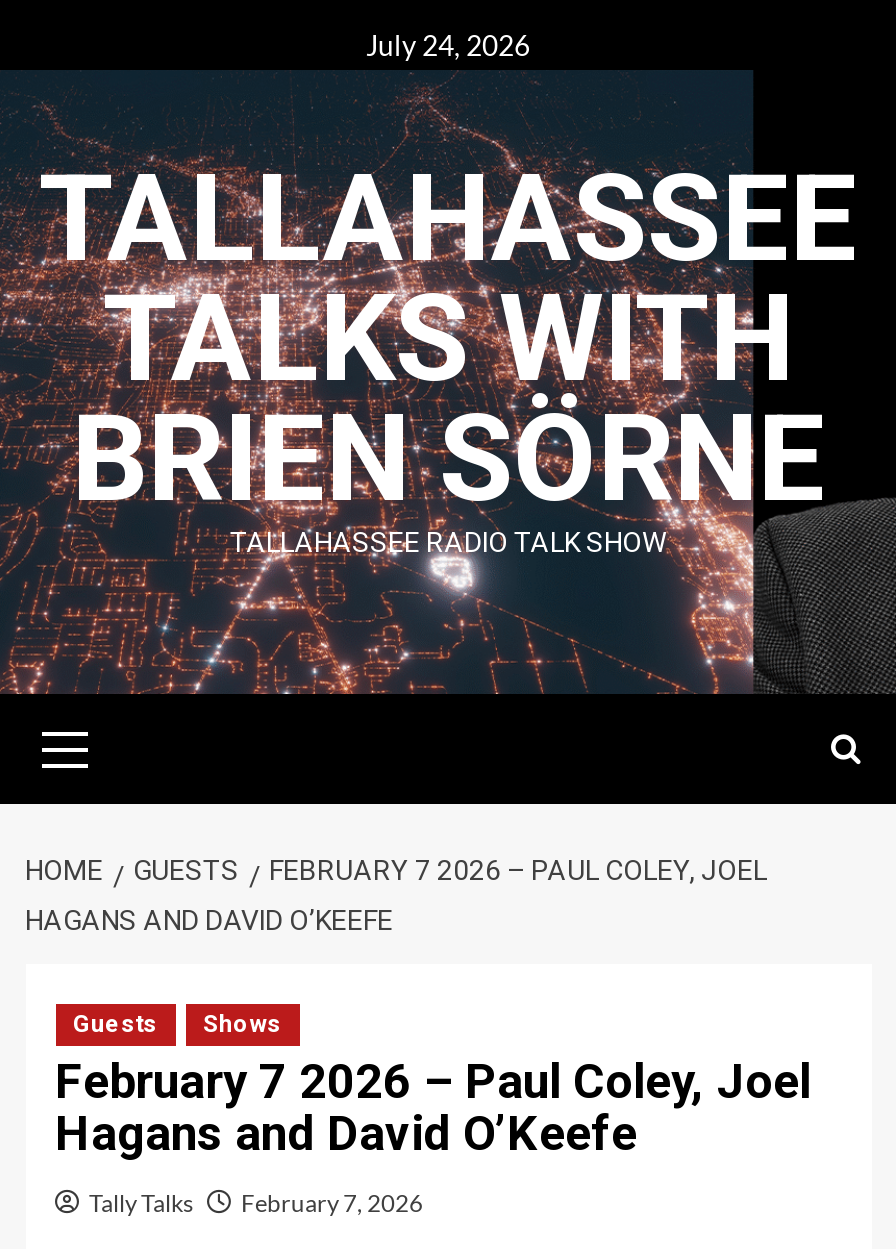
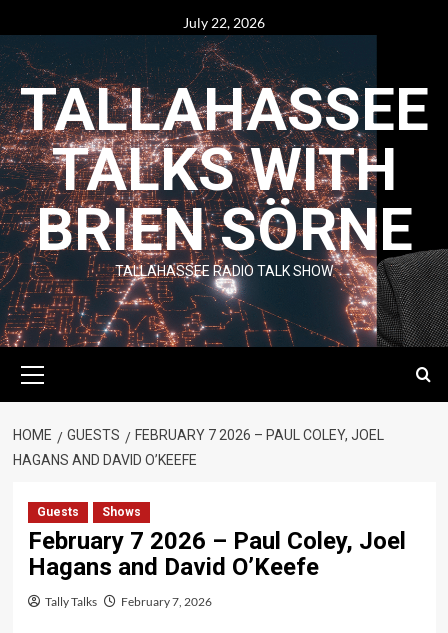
[366,28,530,62] July 24, 2026 -> [183,14,265,31] July 22, 2026

